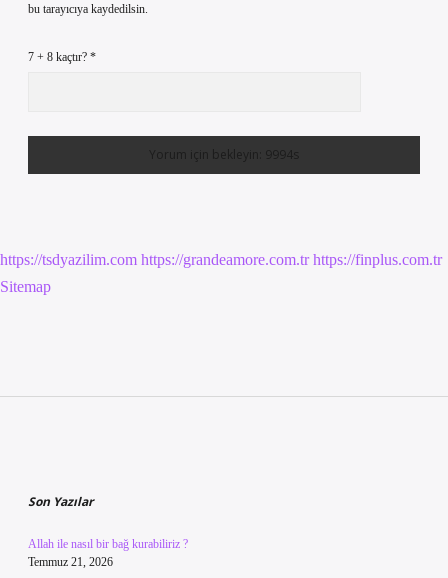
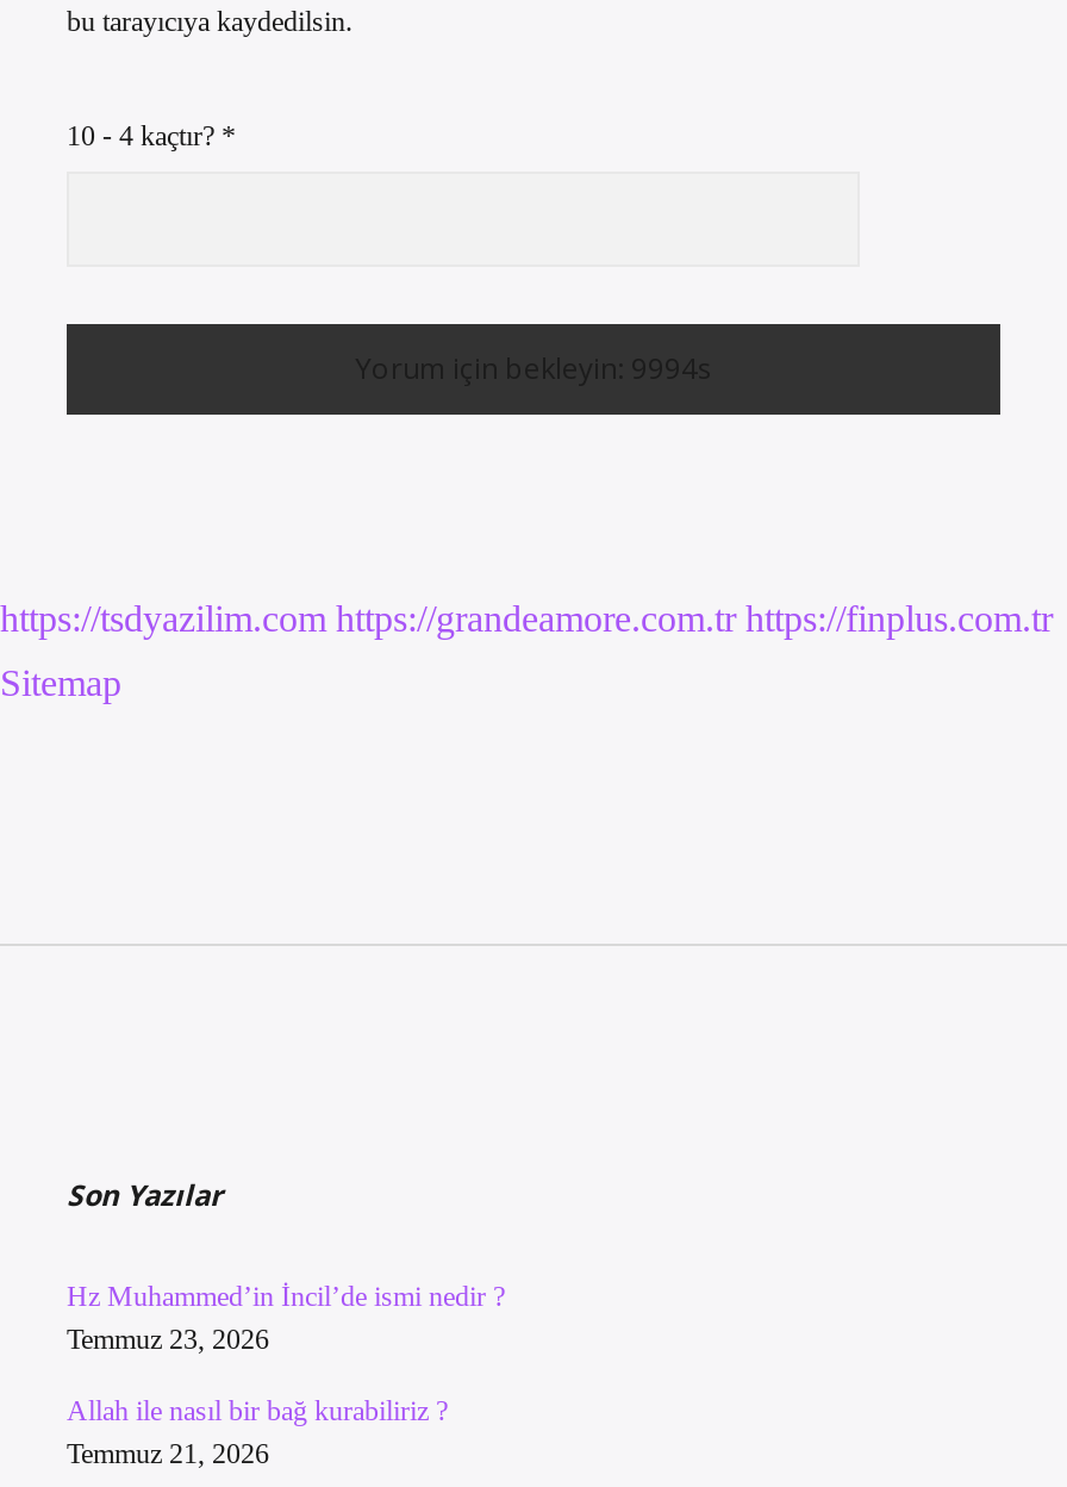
[28,50,96,64] 7 + 8 kaçtır? * -> [67,119,236,153] 10 - 4 kaçtır? *
none -> [67,1280,505,1356] Hz Muhammed’in İncil’de ismi nedir ? | Temmuz 23, 2026

